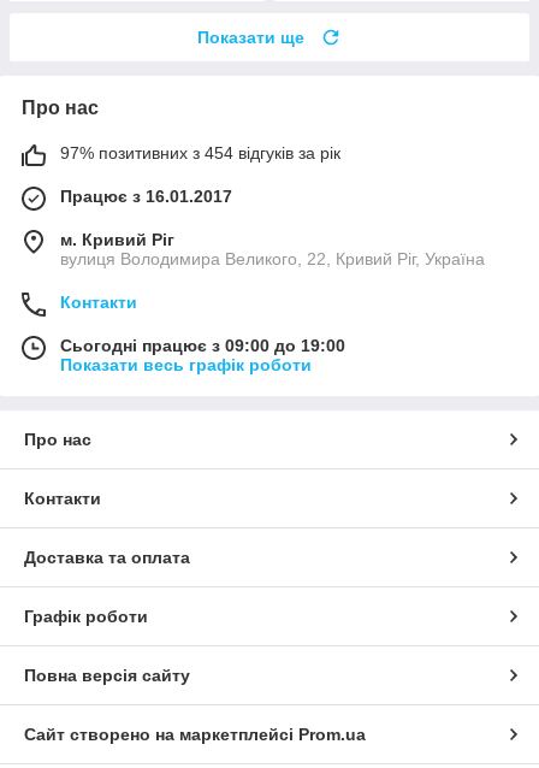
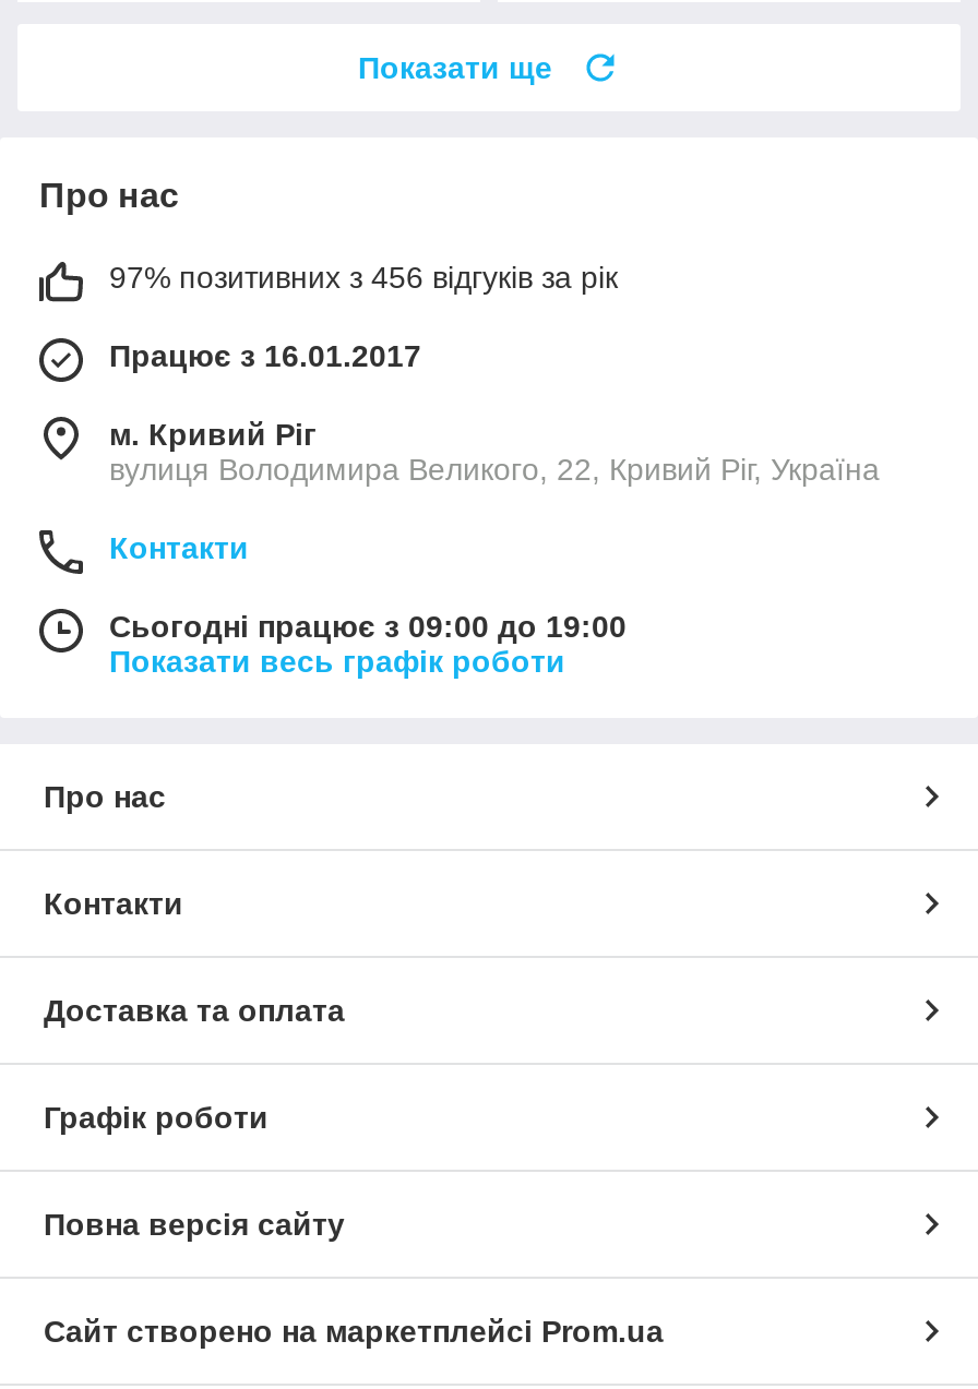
[60,144,340,163] 97% позитивних з 454 відгуків за рік -> [109,261,618,296] 97% позитивних з 456 відгуків за рік

